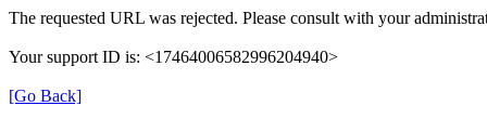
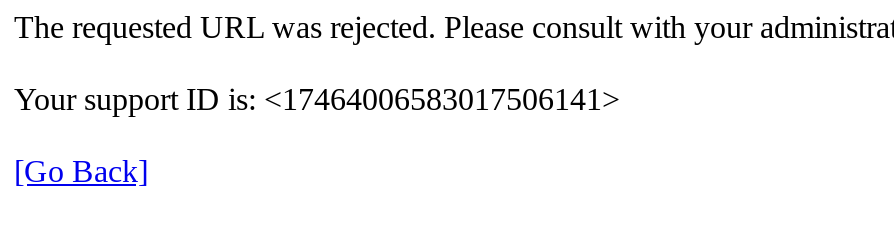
[9,48,338,66] Your support ID is: <17464006582996204940> -> [14,82,620,116] Your support ID is: <17464006583017506141>

